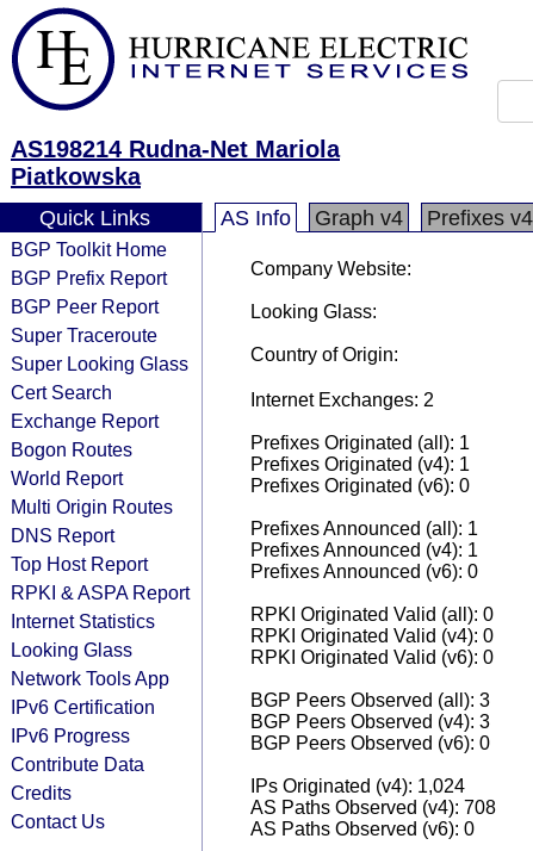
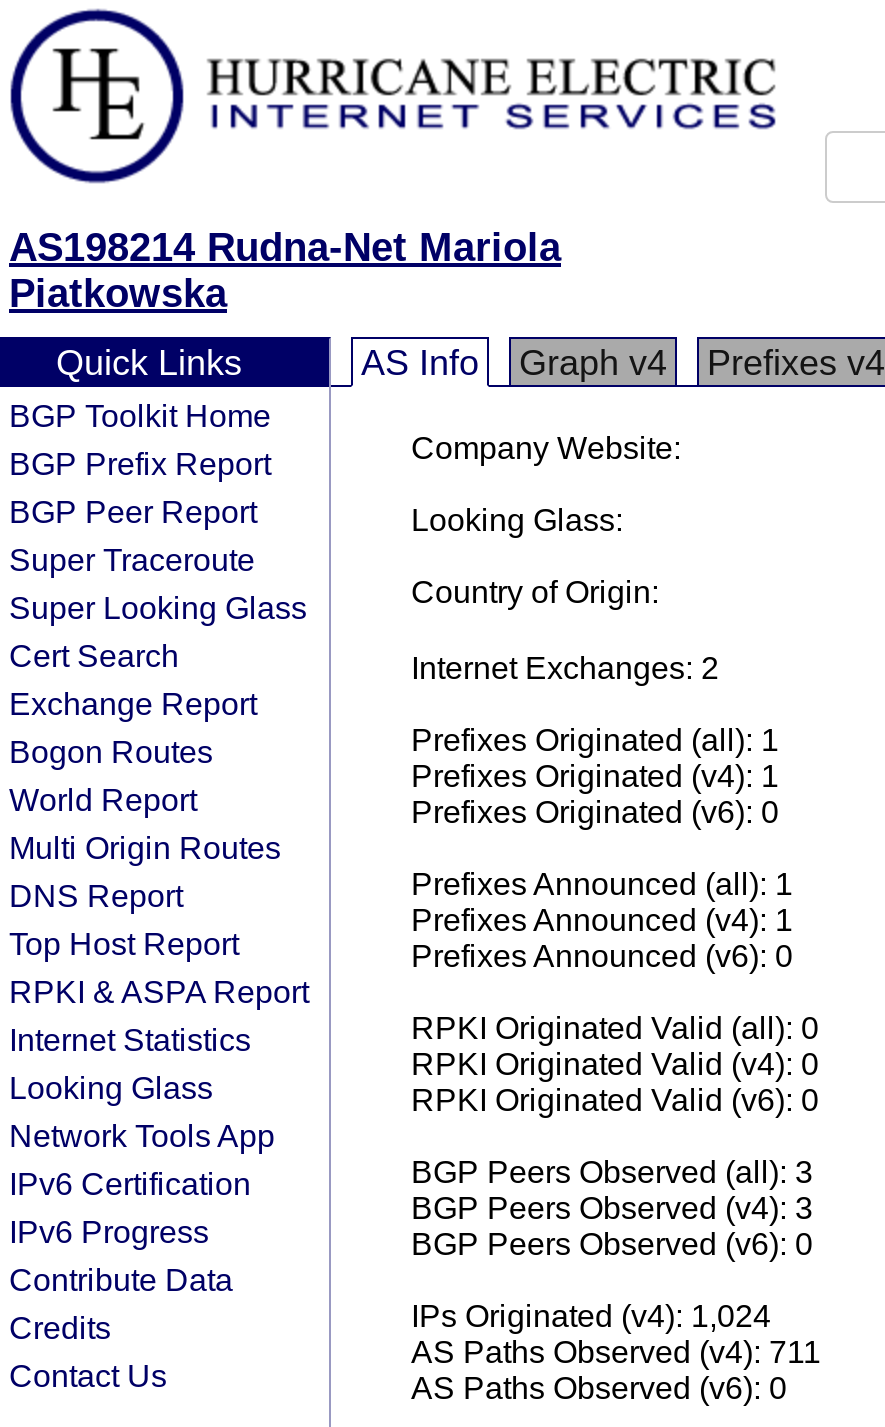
[250,797,496,818] AS Paths Observed (v4): 708 -> [411,1335,821,1369] AS Paths Observed (v4): 711

